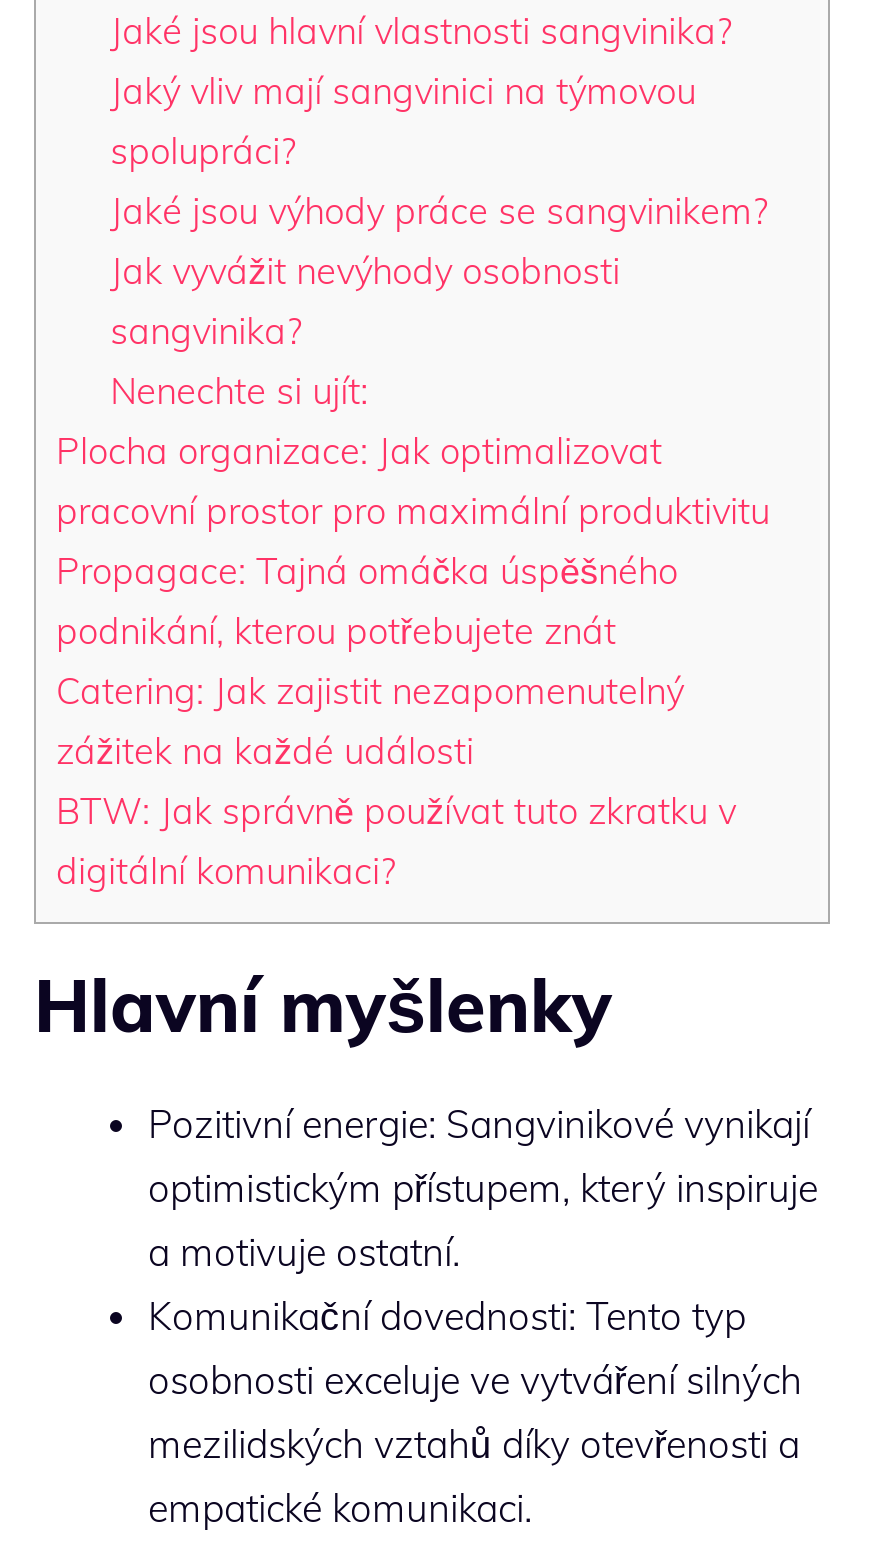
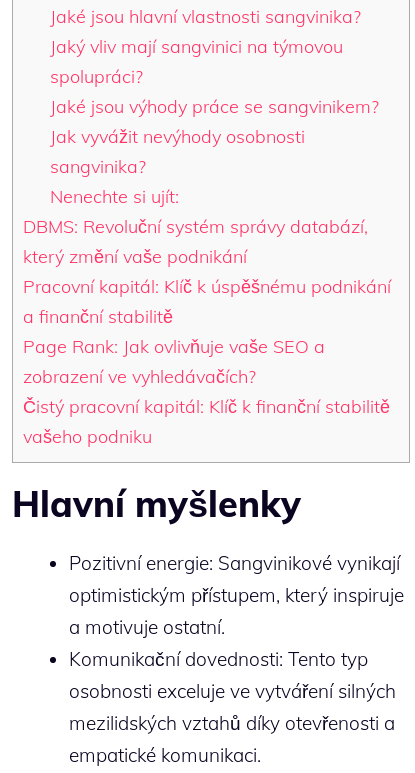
[56,429,770,895] Plocha organizace: Jak optimalizovat | pracovní prostor pro maximální produktivitu | Propagace: Tajná omáčka úspěšného | podnikání, kterou potřebujete znát | Catering: Jak zajistit nezapomenutelný | zážitek na každé události | BTW: Jak správně používat tuto zkratku v | digitální komunikaci? -> [23,215,391,448] DBMS: Revoluční systém správy databází, | který změní vaše podnikání | Pracovní kapitál: Klíč k úspěšnému podnikání | a finanční stabilitě | Page Rank: Jak ovlivňuje vaše SEO a | zobrazení ve vyhledávačích? | Čistý pracovní kapitál: Klíč k finanční stabilitě | vašeho podniku

